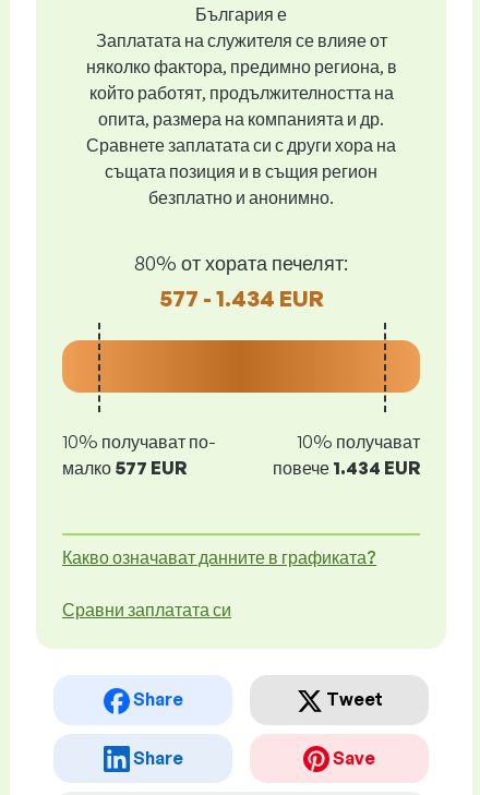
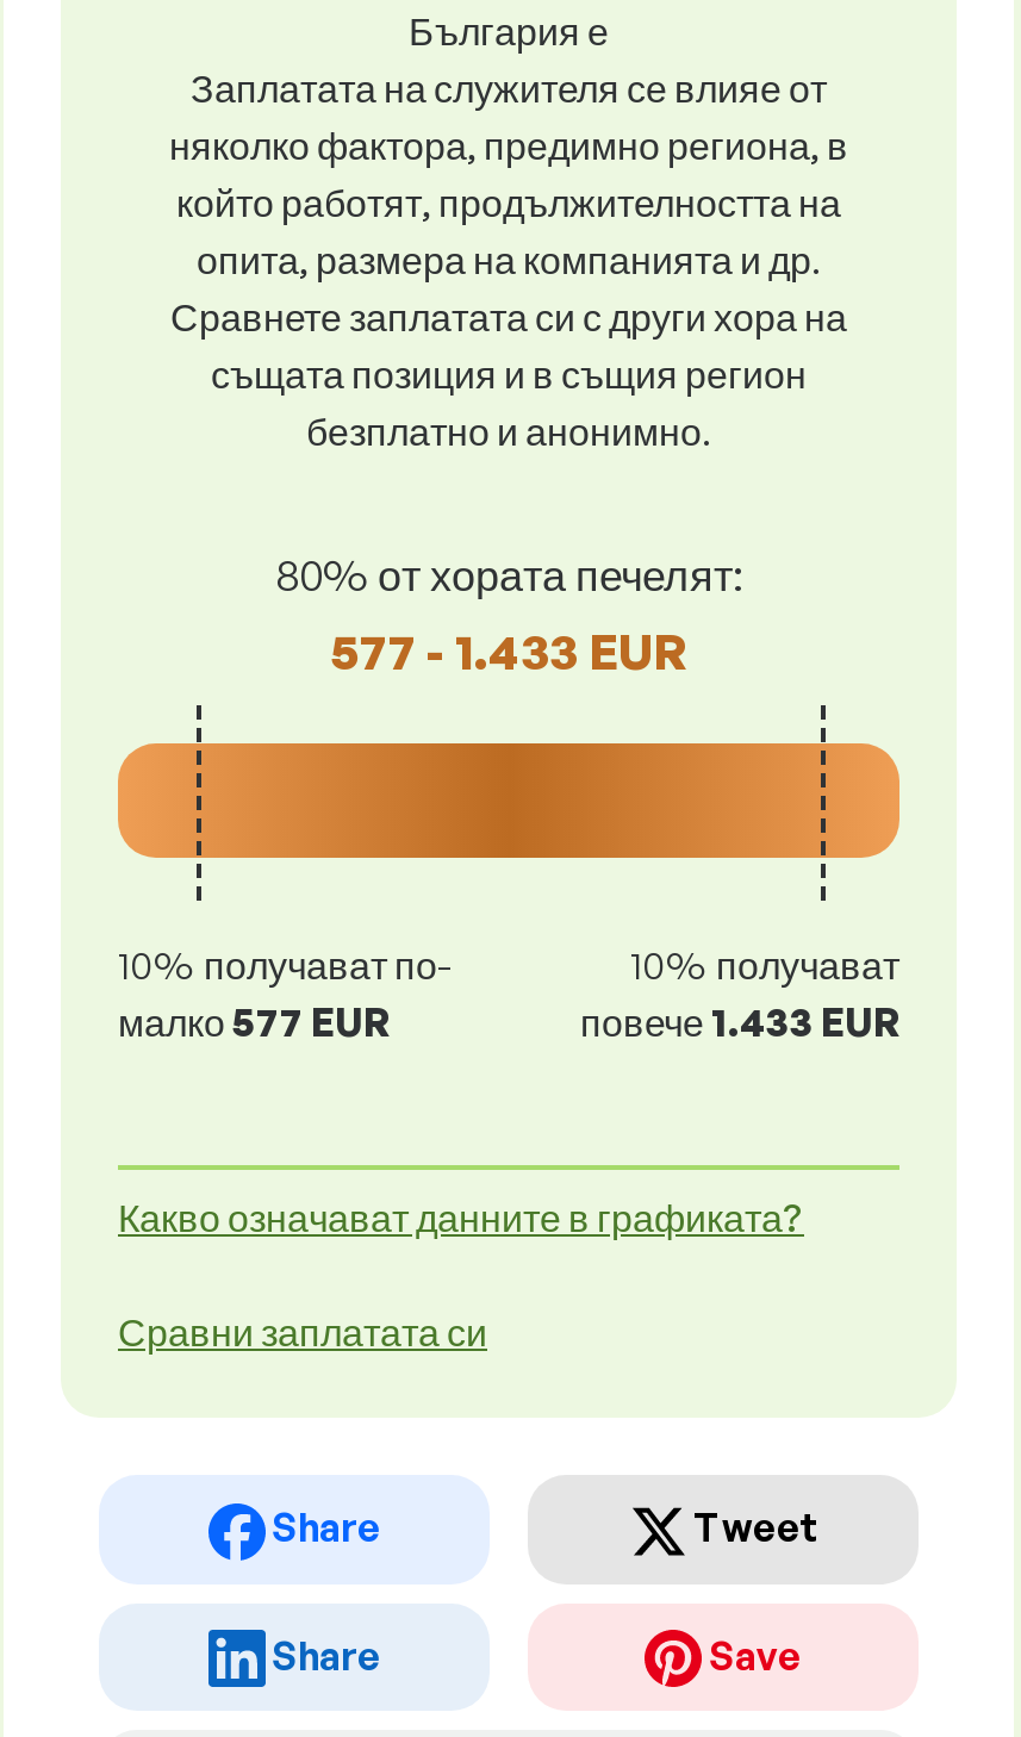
[159,284,323,311] 577 - 1.434 EUR -> [331,621,686,680] 577 - 1.433 EUR
[273,457,420,479] повече 1.434 EUR -> [580,998,899,1046] повече 1.433 EUR

